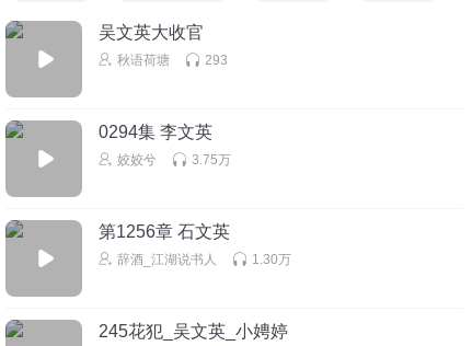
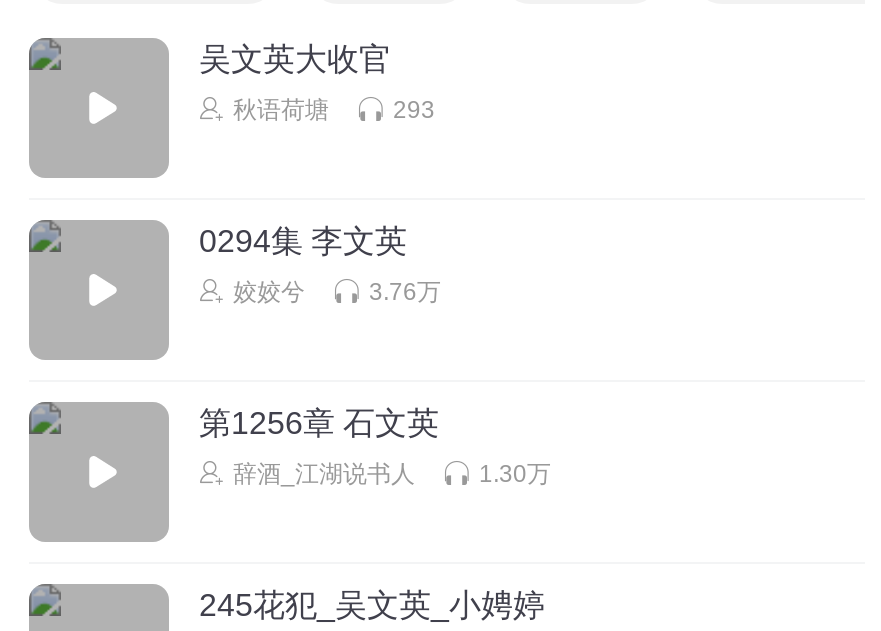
[192,152,231,167] 3.75万 -> [369,277,441,305] 3.76万

